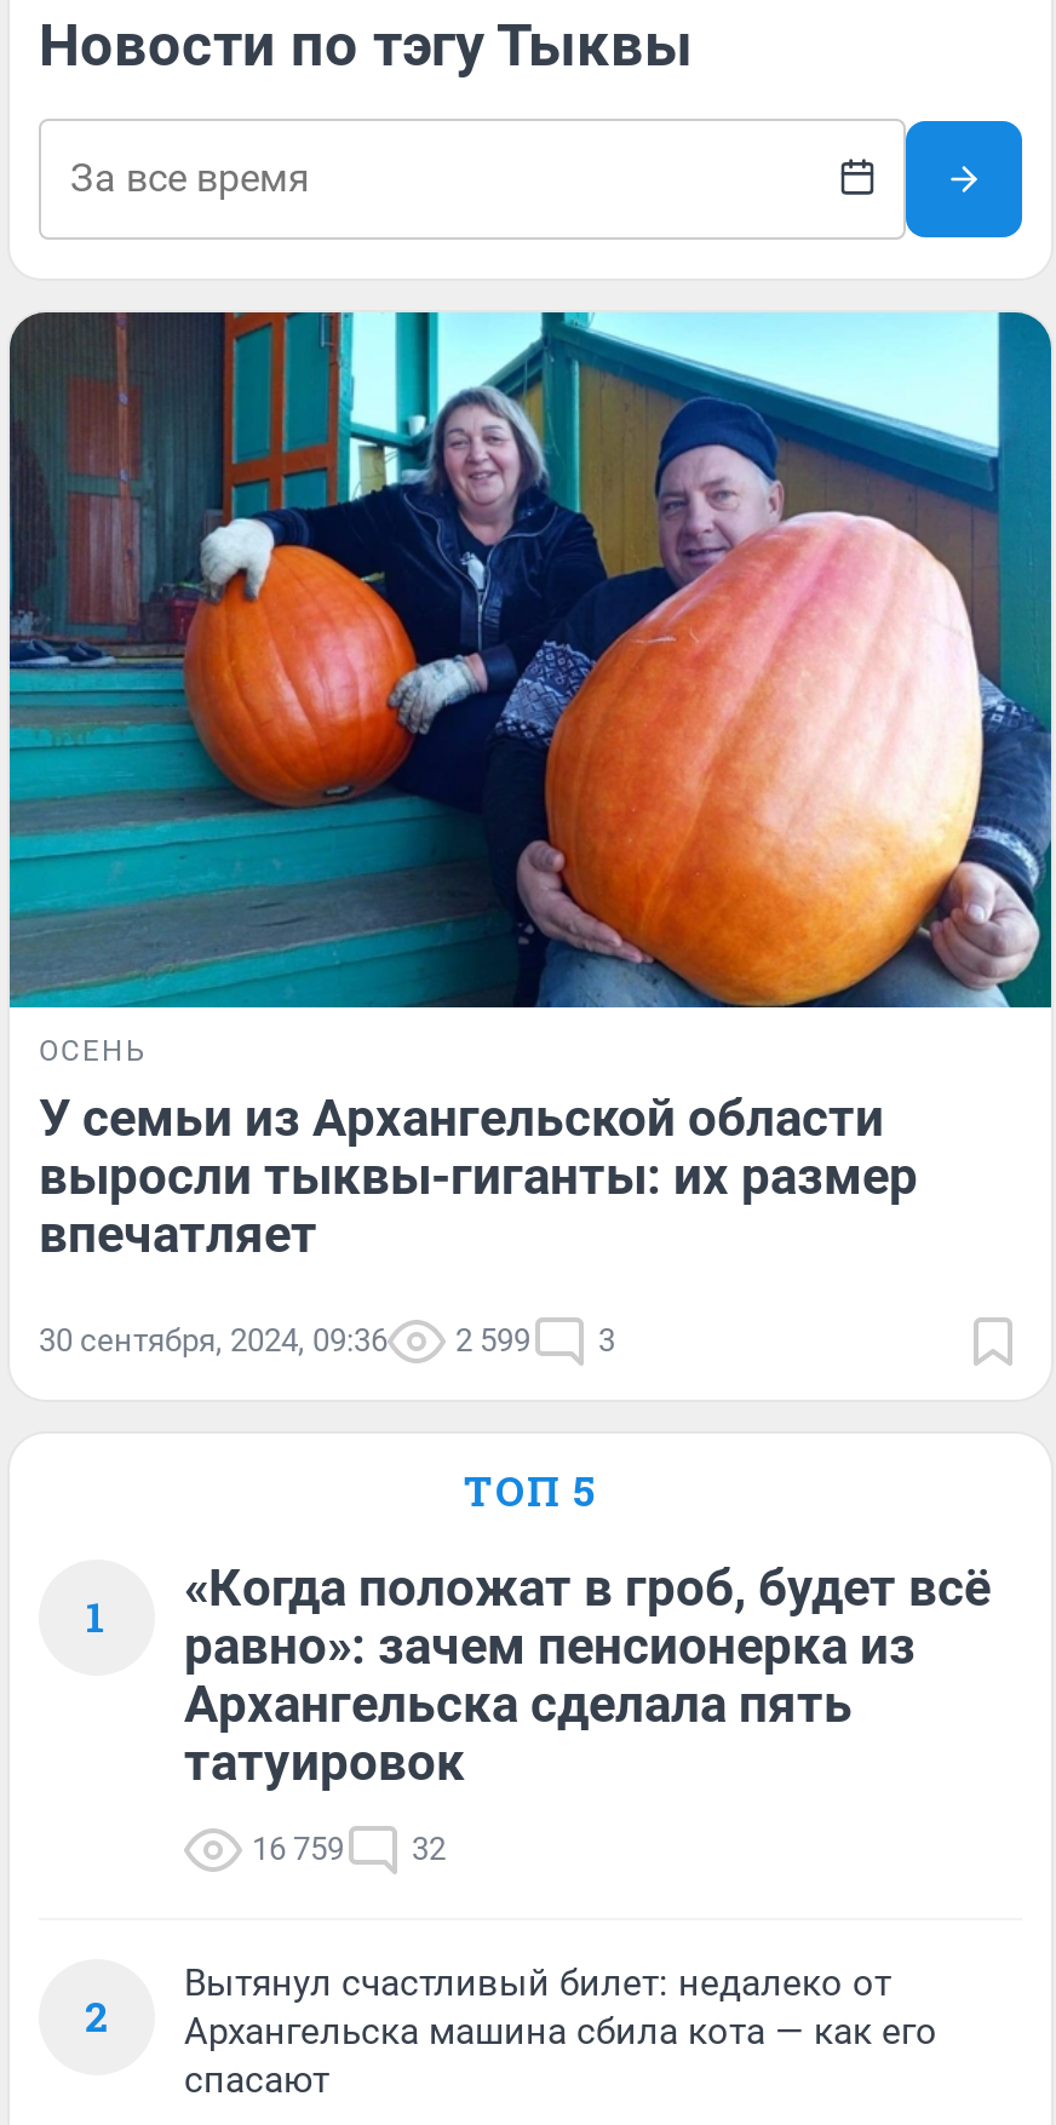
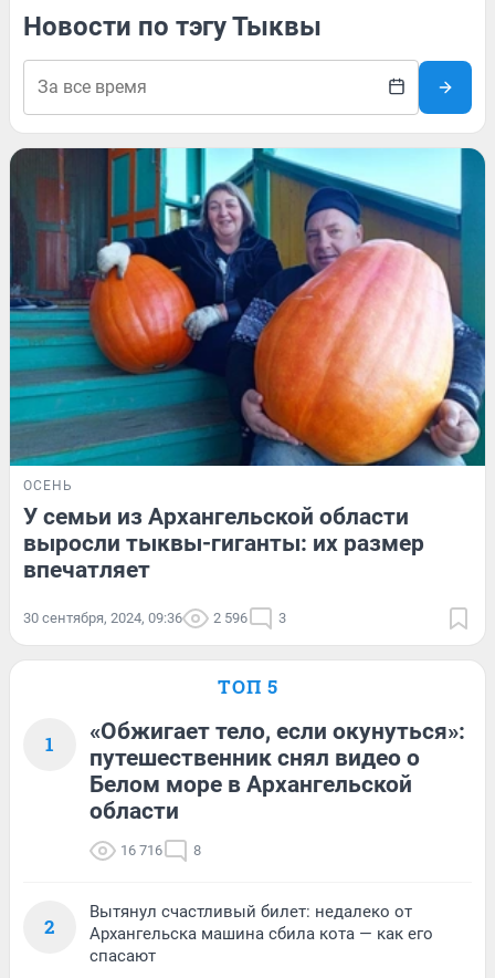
[39,1321,615,1358] 30 сентября, 2024, 09:36 2 599 3 -> [23,609,286,626] 30 сентября, 2024, 09:36 2 596 3
[184,1559,991,1791] «Когда положат в гроб, будет всё | равно»: зачем пенсионерка из | Архангельска сделала пять | татуировок -> [89,718,465,824] «Обжигает тело, если окунуться»: | путешественник снял видео о | Белом море в Архангельской | области
[252,1830,446,1866] 16 759 | 32 -> [120,842,201,858] 16 716 | 8

